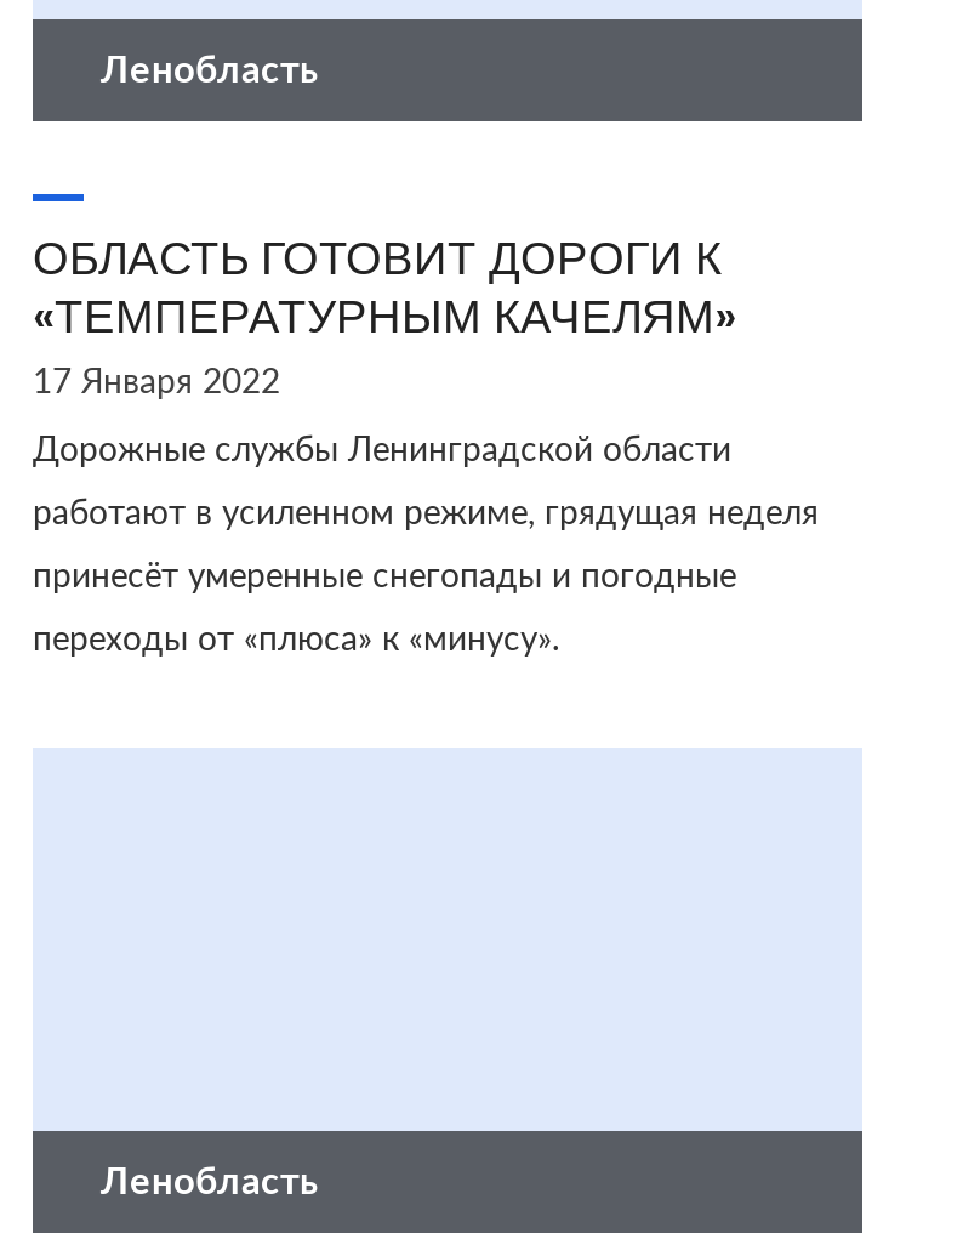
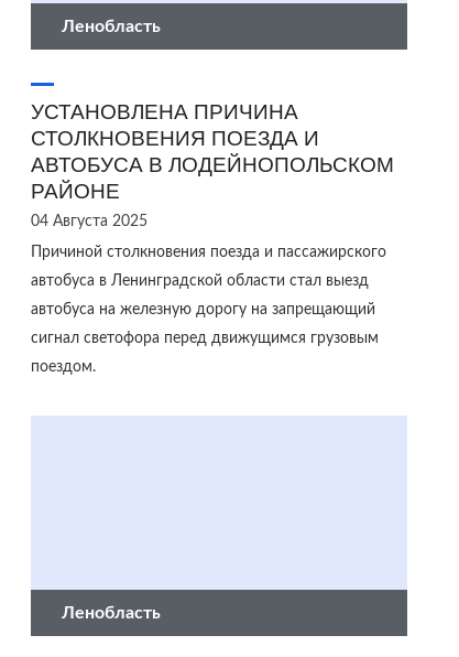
[33,226,819,658] ОБЛАСТЬ ГОТОВИТ ДОРОГИ К | «ТЕМПЕРАТУРНЫМ КАЧЕЛЯМ» | 17 Января 2022 | Дорожные службы Ленинградской области | работают в усиленном режиме, грядущая неделя | принесёт умеренные снегопады и погодные | переходы от «плюса» к «минусу». -> [31,97,394,375] УСТАНОВЛЕНА ПРИЧИНА | СТОЛКНОВЕНИЯ ПОЕЗДА И | АВТОБУСА В ЛОДЕЙНОПОЛЬСКОМ | РАЙОНЕ | 04 Августа 2025 | Причиной столкновения поезда и пассажирского | автобуса в Ленинградской области стал выезд | автобуса на железную дорогу на запрещающий | сигнал светофора перед движущимся грузовым | поездом.

